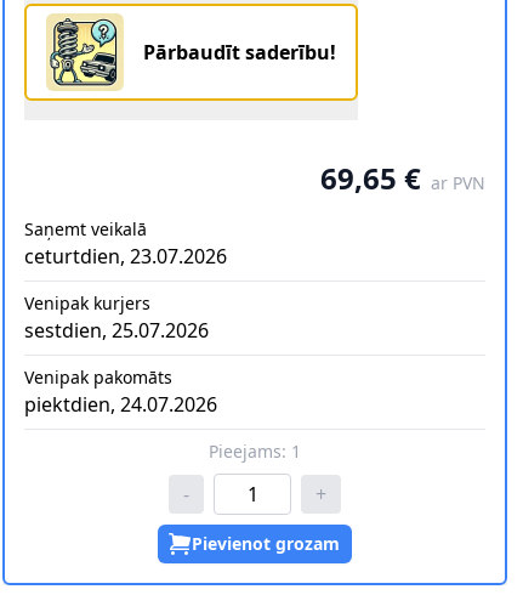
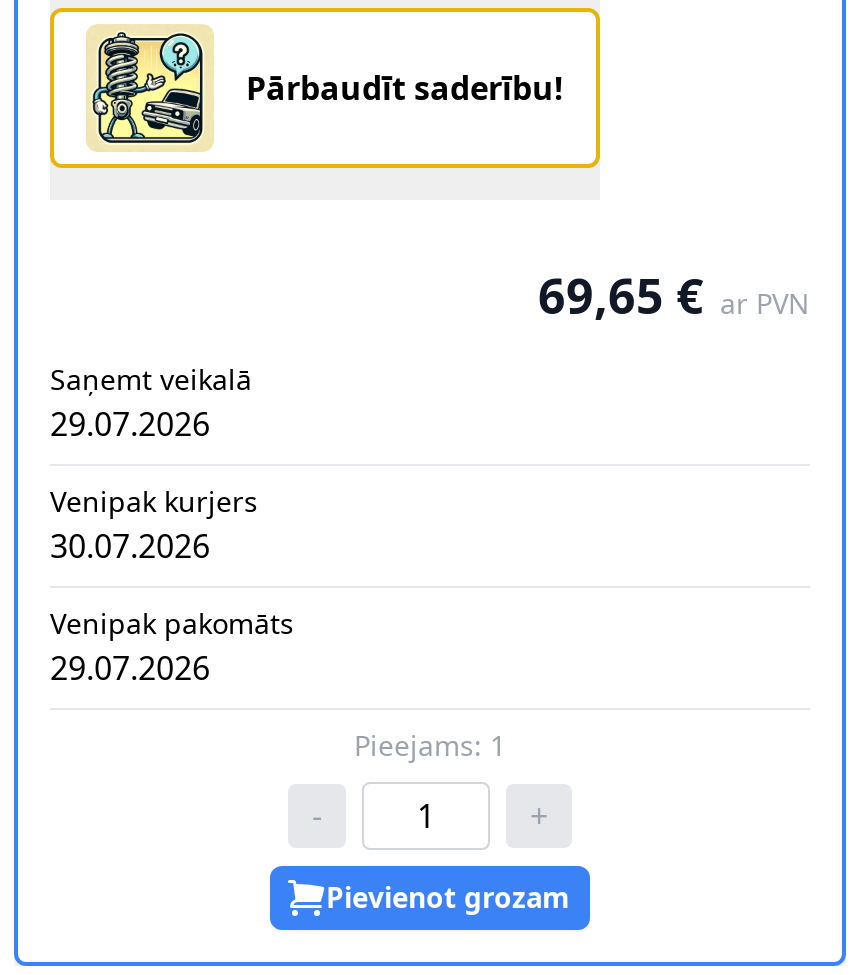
[24,243,227,270] ceturtdien, 23.07.2026 -> [50,402,210,446] 29.07.2026
[24,317,209,344] sestdien, 25.07.2026 -> [50,524,210,568] 30.07.2026
[24,391,217,418] piektdien, 24.07.2026 -> [50,646,210,690] 29.07.2026

